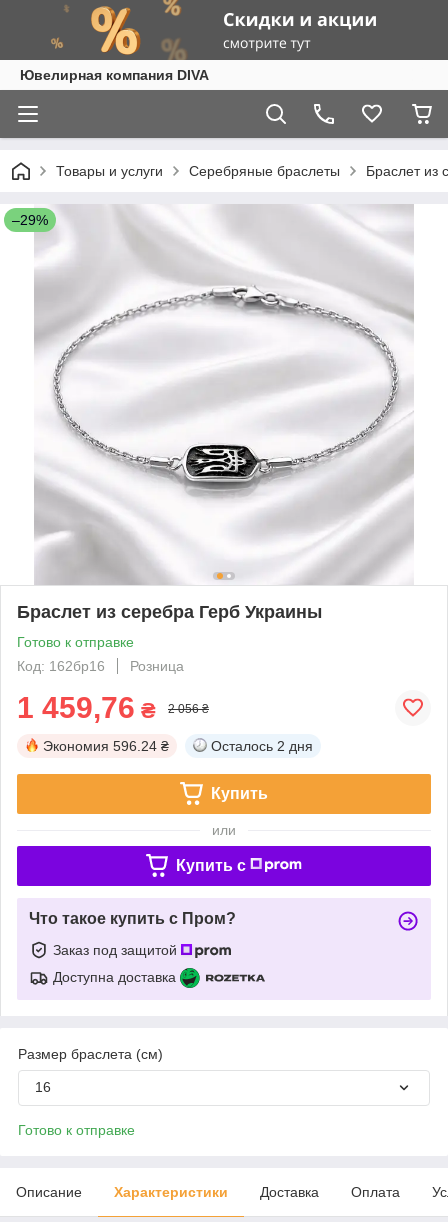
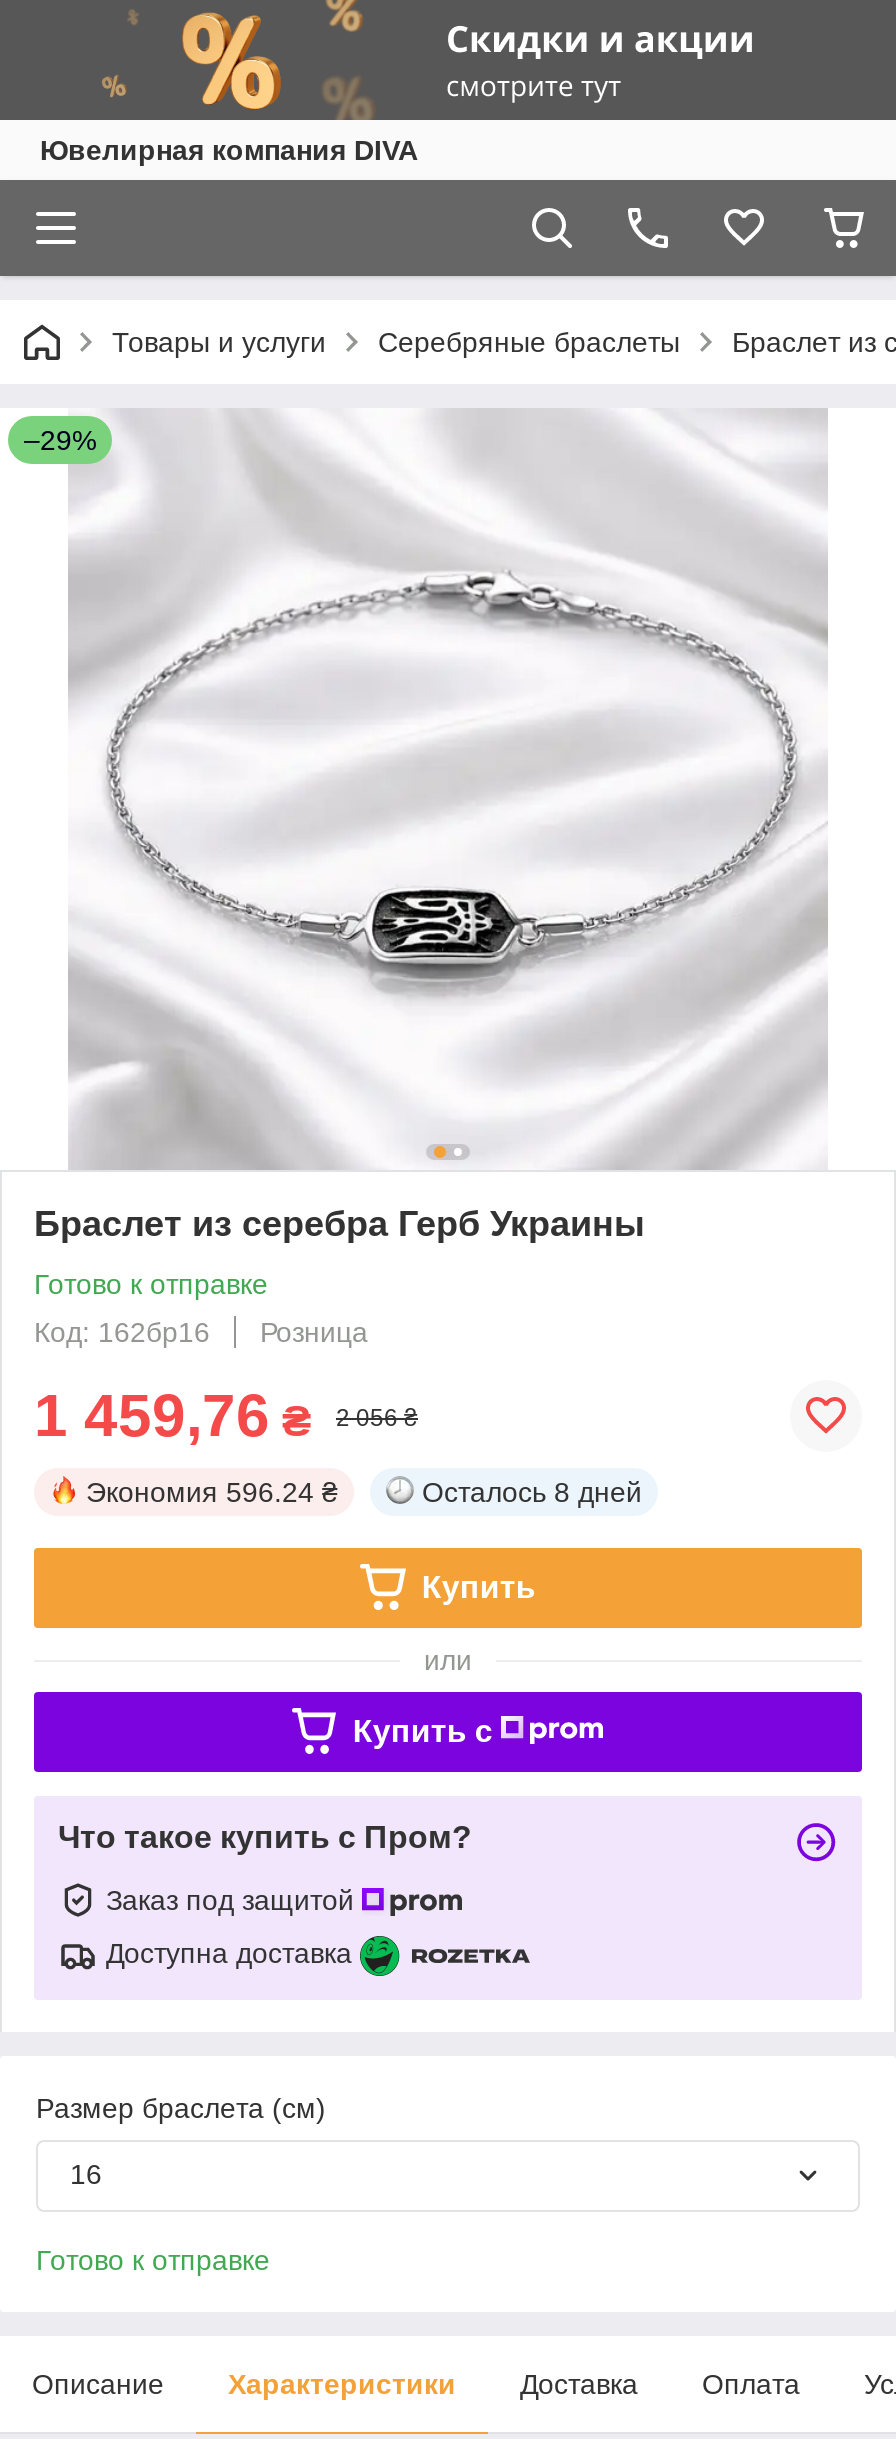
[211,738,313,754] Осталось 2 дня -> [422,1476,642,1508] Осталось 8 дней

